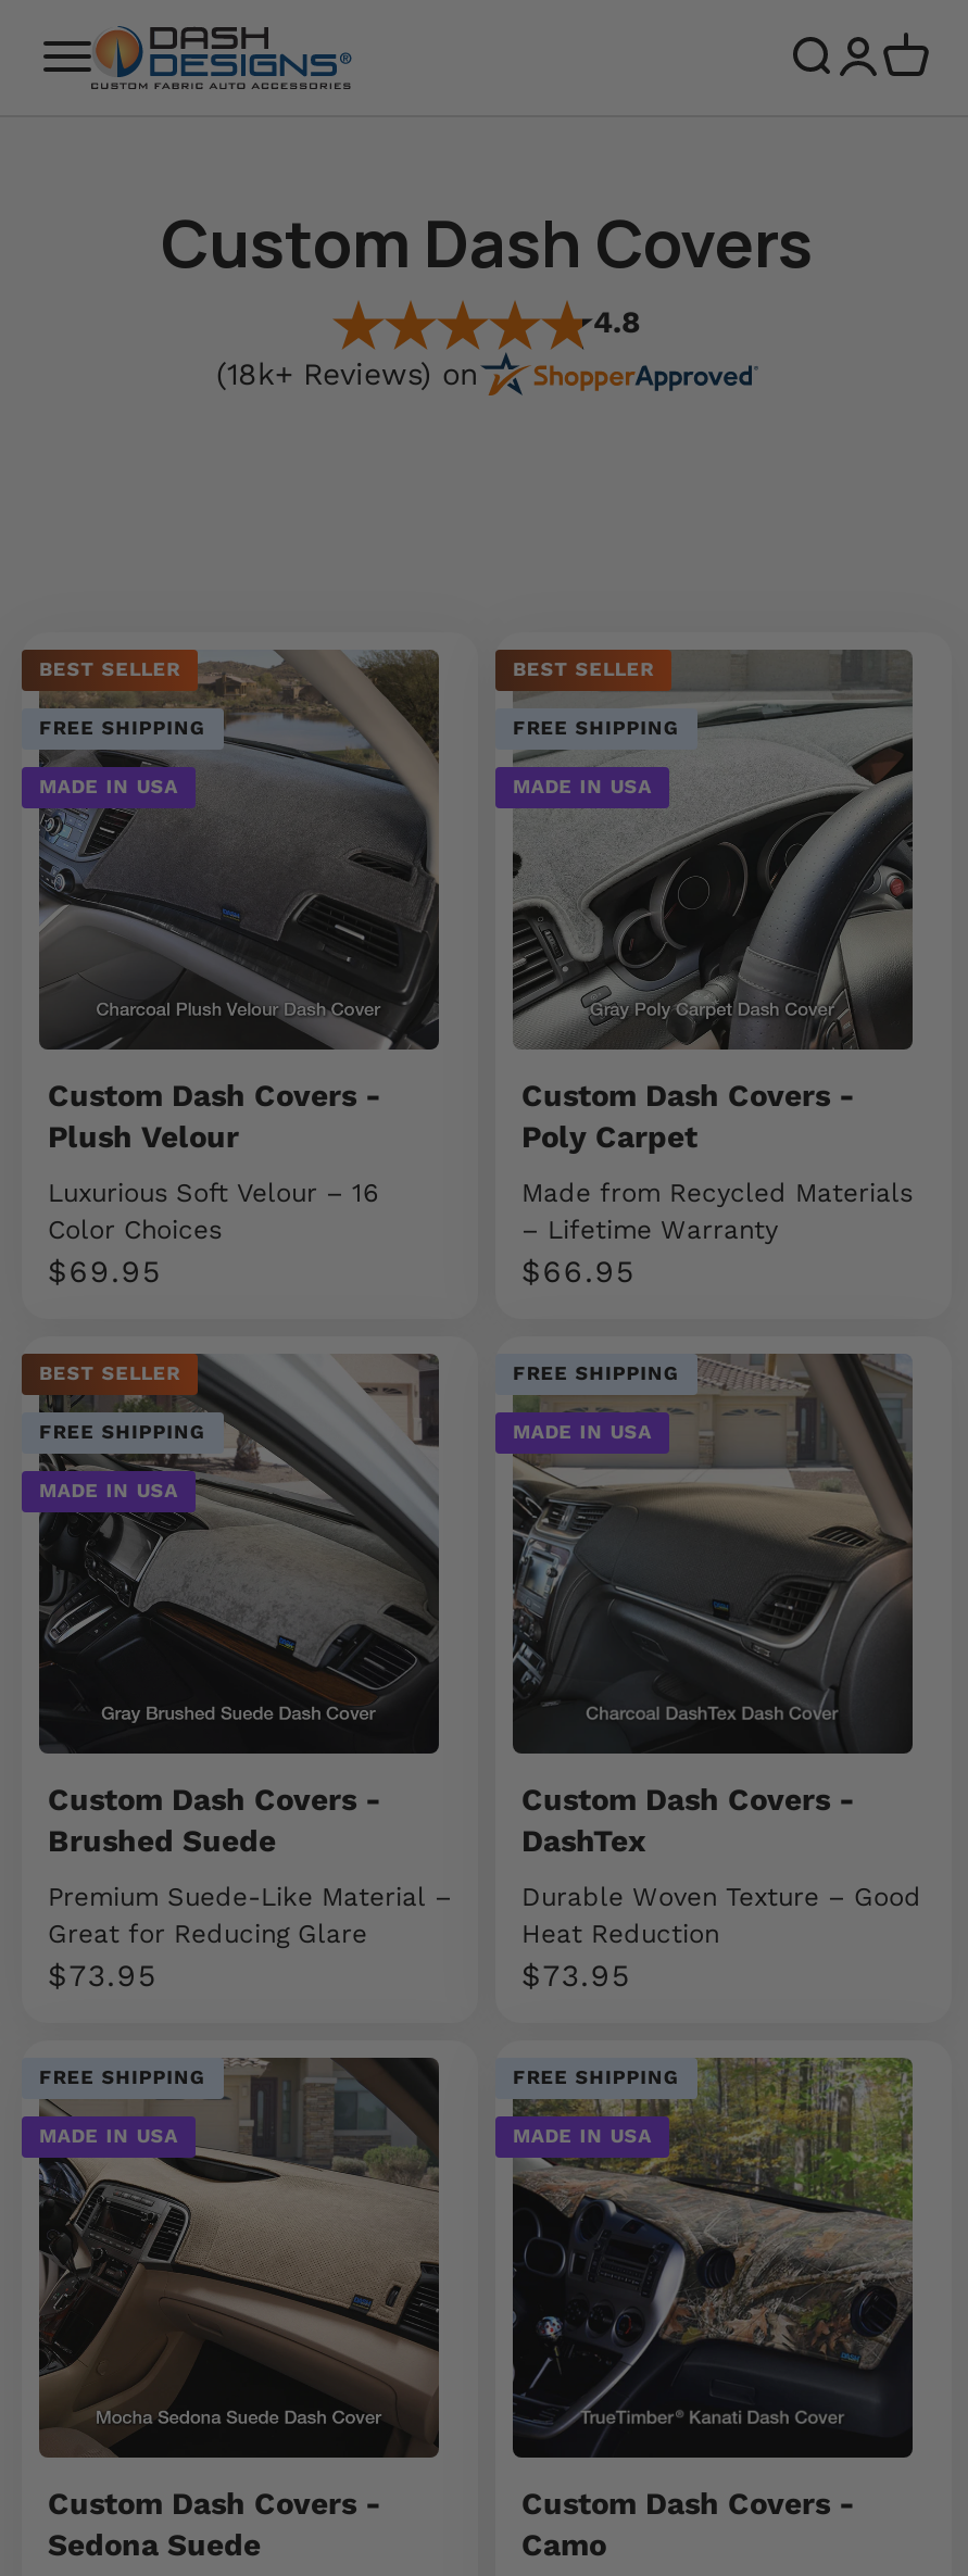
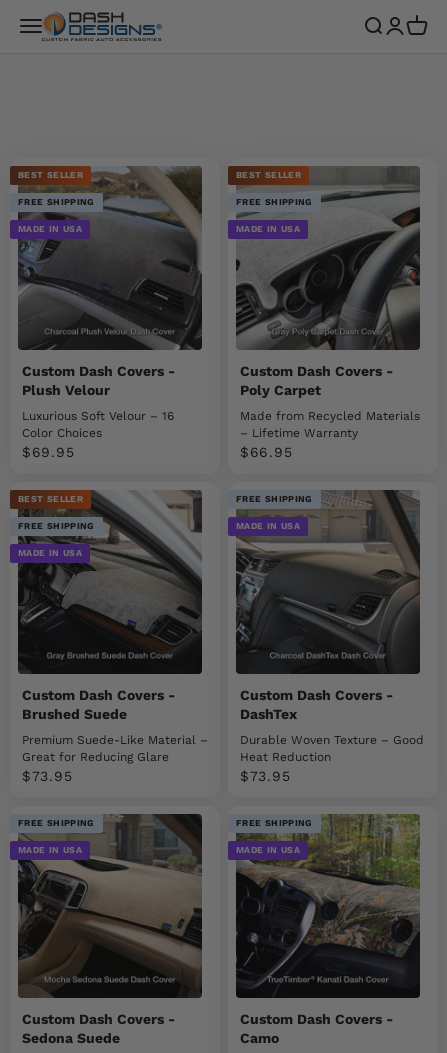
[161,198,813,391] Custom Dash Covers | 4.8 | (18k+ Reviews) on -> none

